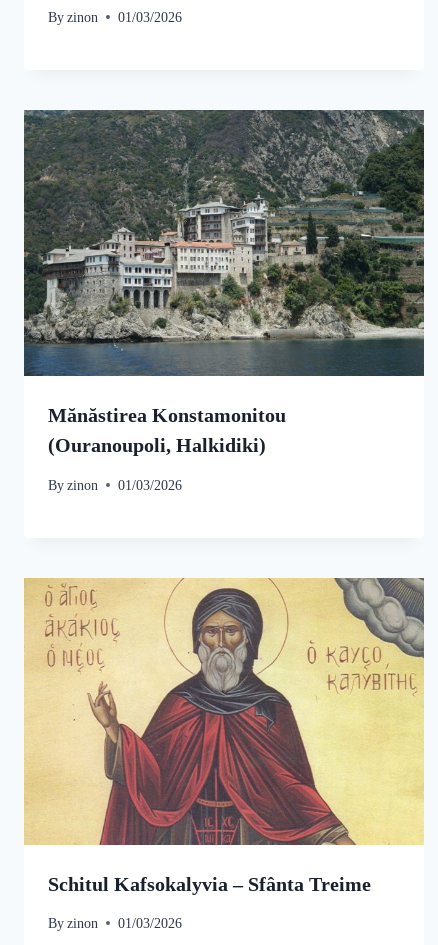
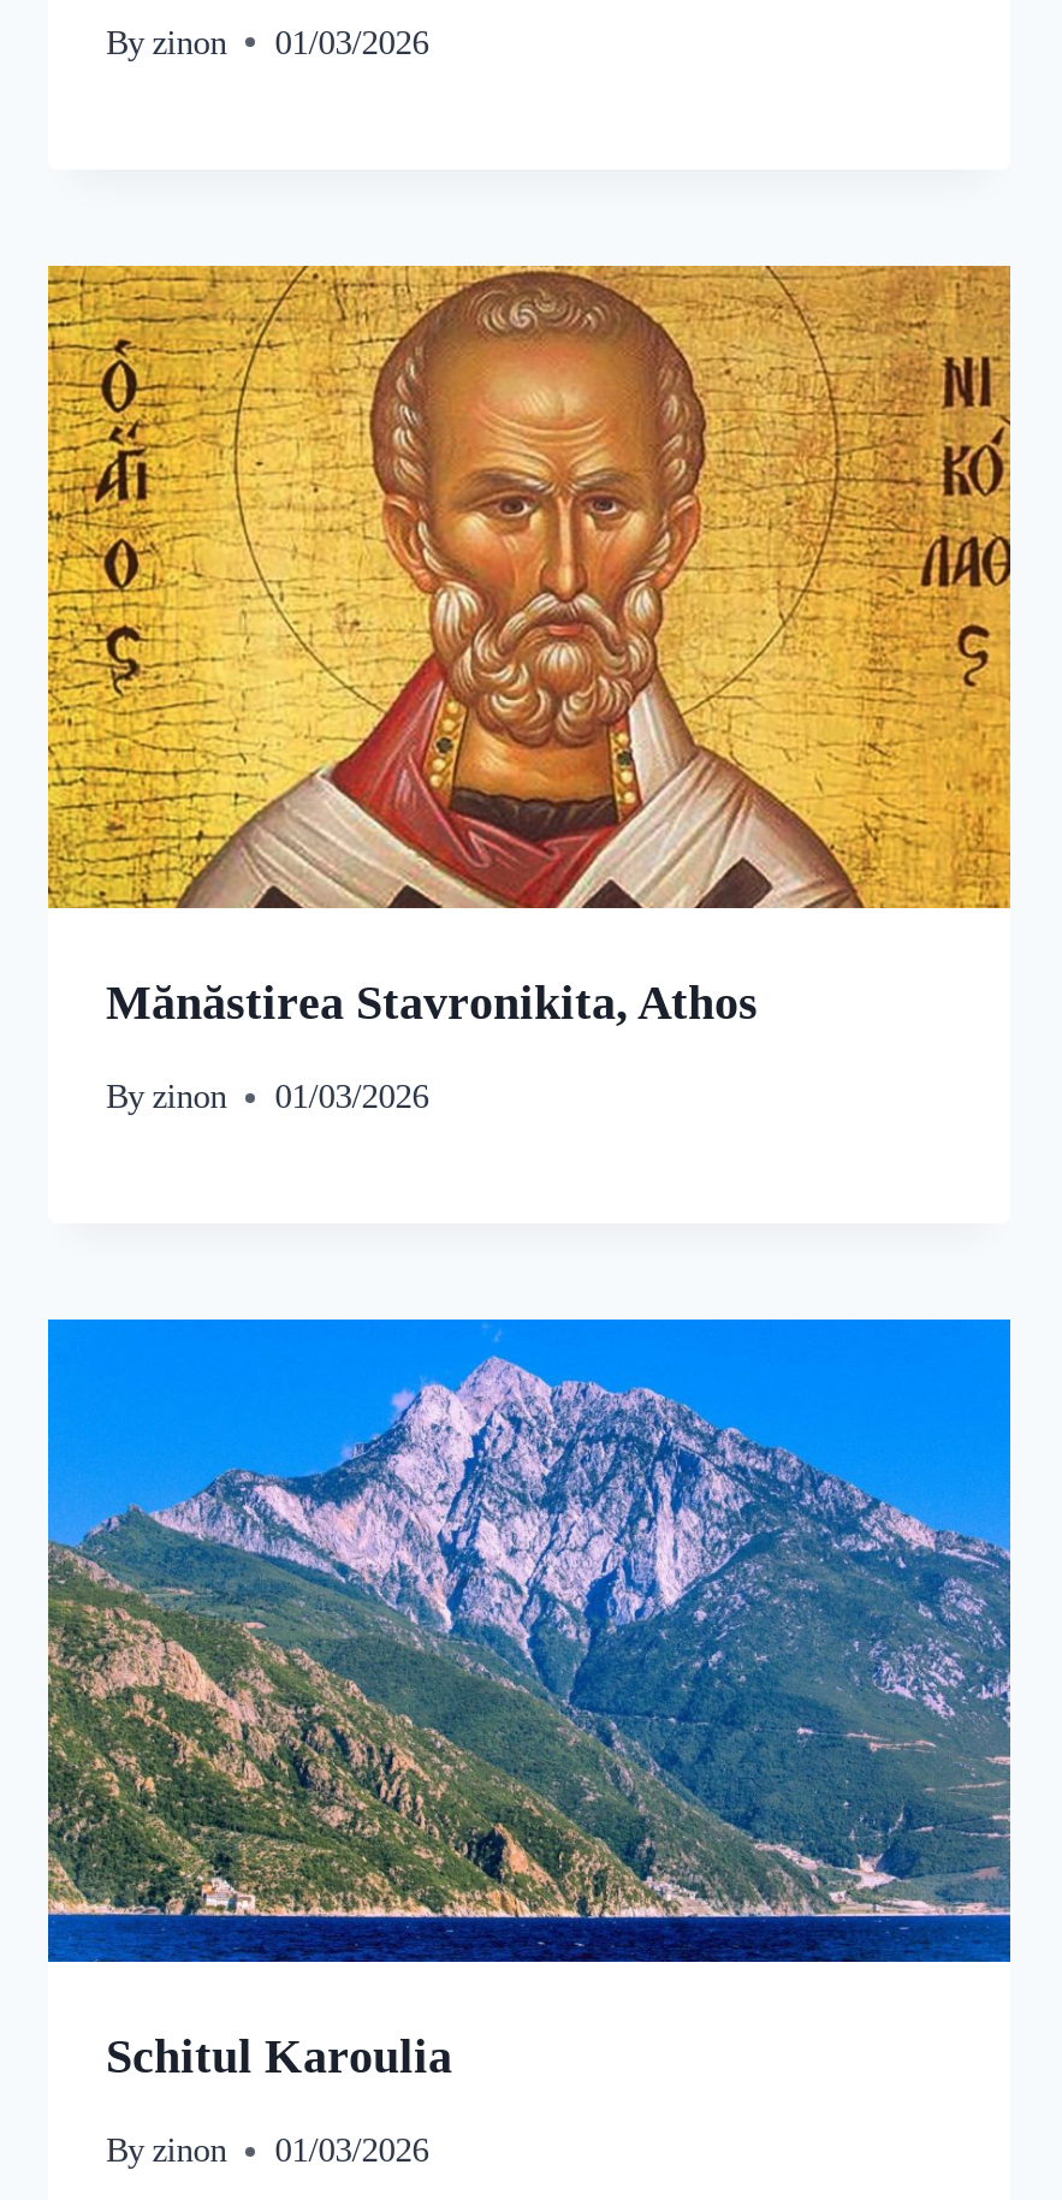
[23,109,425,456] [image] | Mănăstirea Konstamonitou | (Ouranoupoli, Halkidiki) -> [46,263,1013,1027] [image] | Mănăstirea Stavronikita, Athos
[23,577,425,894] [image] | Schitul Kafsokalyvia – Sfânta Treime -> [46,1317,1013,2081] [image] | Schitul Karoulia

